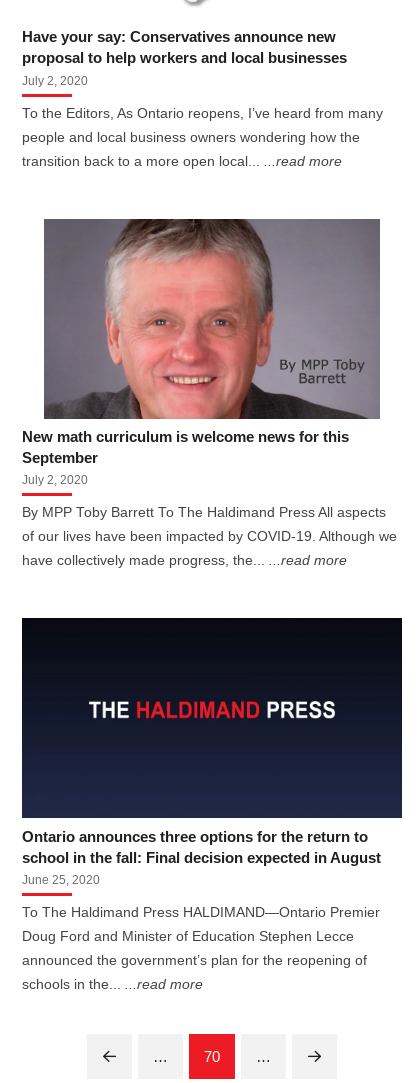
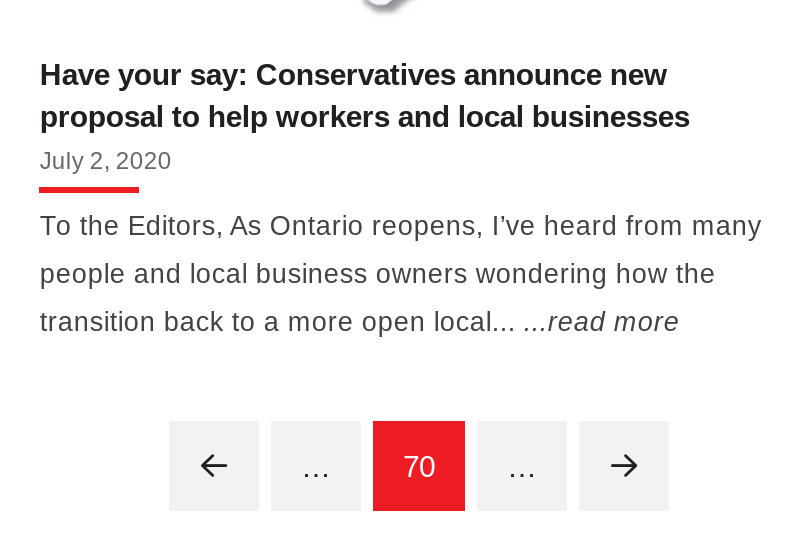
[22,210,397,568] [image] | New math curriculum is welcome news for this | September | July 2, 2020 | By MPP Toby Barrett To The Haldimand Press All aspects | of our lives have been impacted by COVID-19. Although we | have collectively made progress, the......read more -> none
[21,617,403,992] [image] | Ontario announces three options for the return to | school in the fall: Final decision expected in August | June 25, 2020 | To The Haldimand Press HALDIMAND—Ontario Premier | Doug Ford and Minister of Education Stephen Lecce | announced the government’s plan for the reopening of | schools in the......read more -> none

